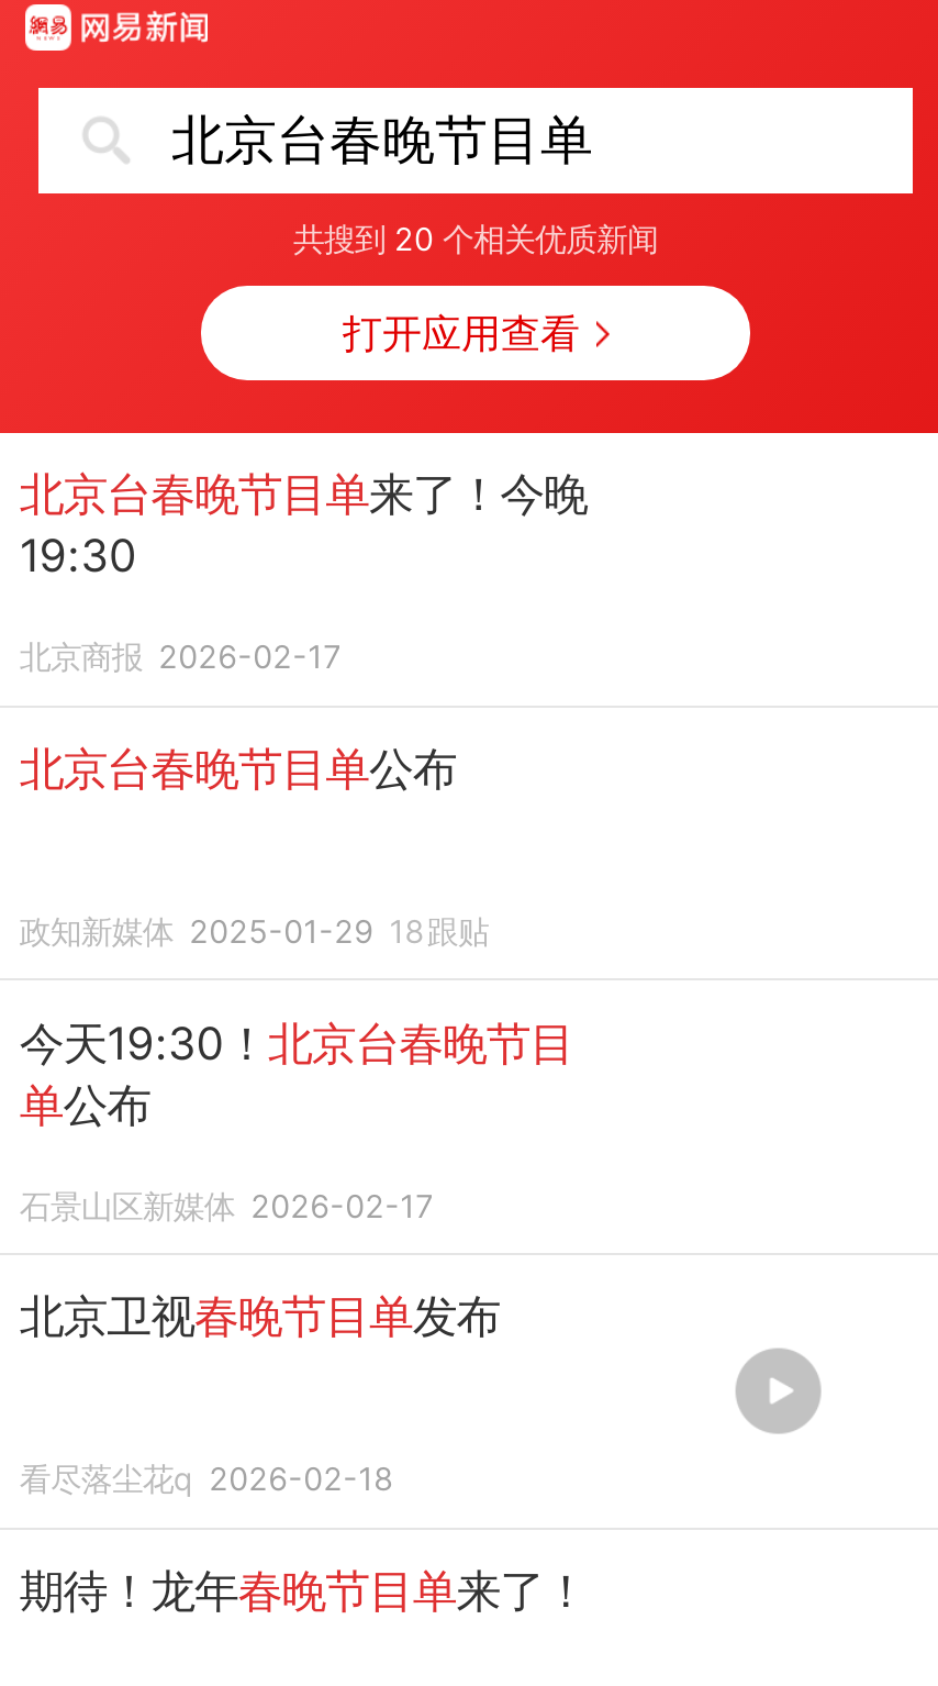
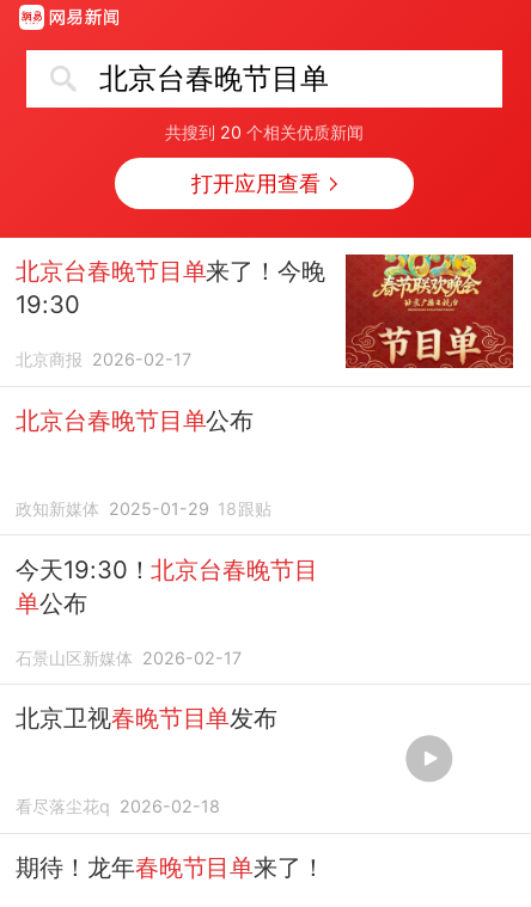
none -> [344,253,514,369] [image]

